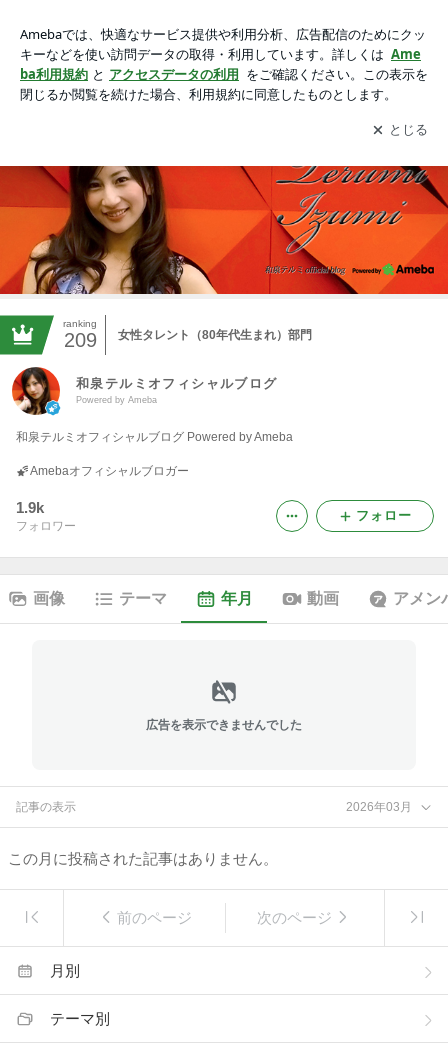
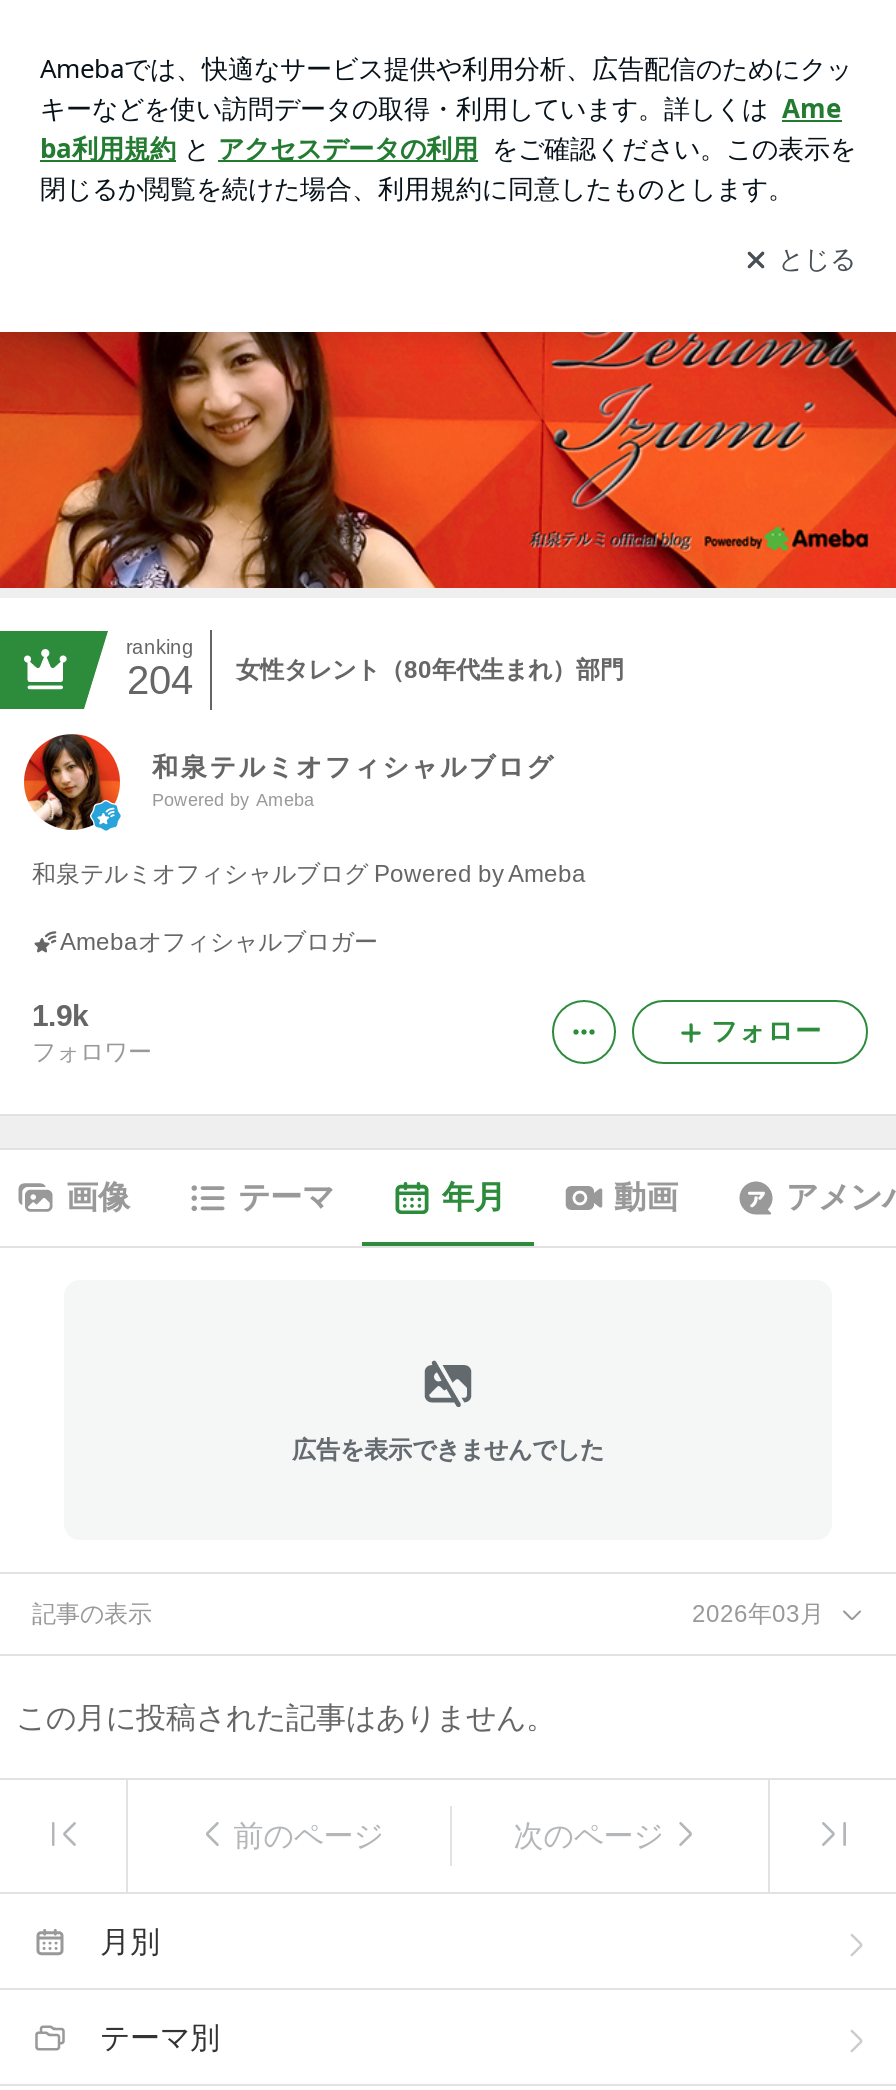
[63,328,312,351] 209 女性タレント（80年代生まれ）部門 -> [127,655,624,702] 204 女性タレント（80年代生まれ）部門

